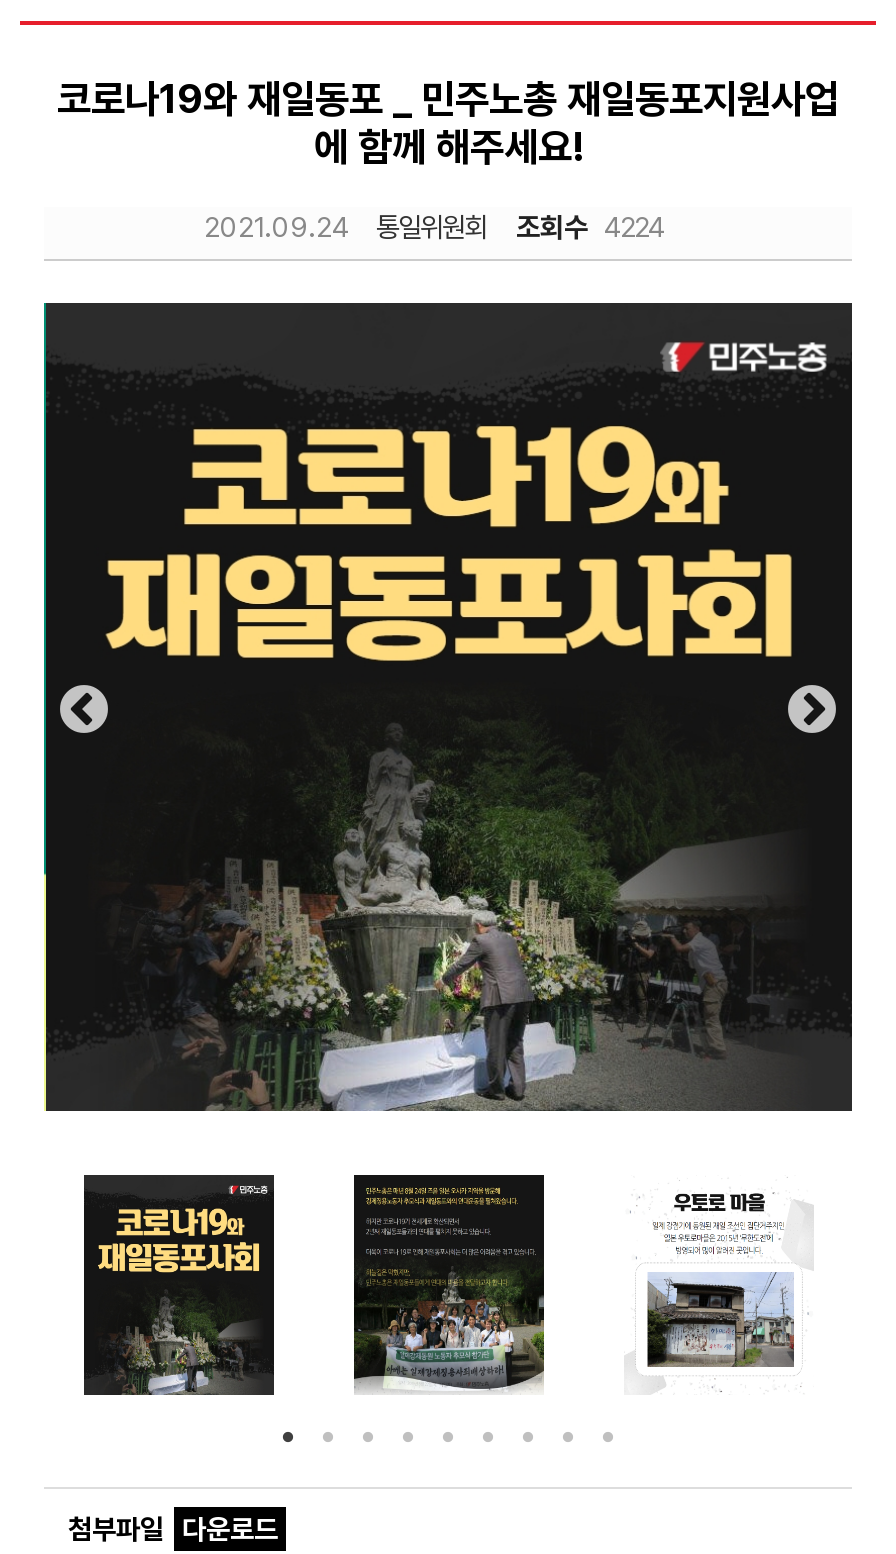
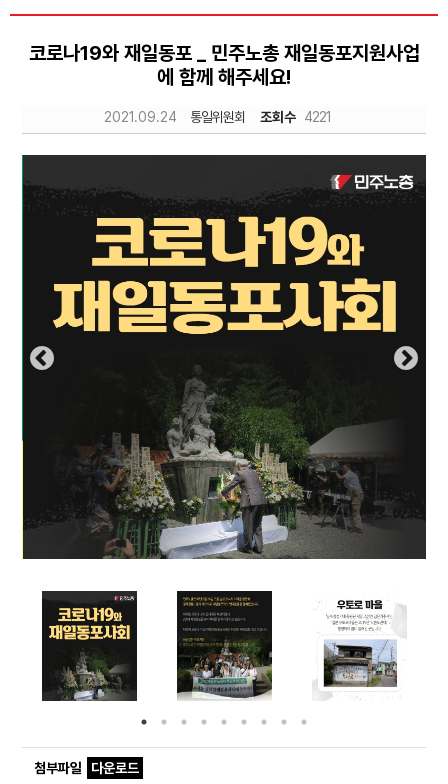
[204,211,664,243] 2021.09.24 통일위원회 조회수 4224 -> [103,109,330,125] 2021.09.24 통일위원회 조회수 4221

